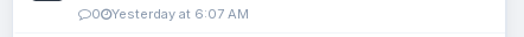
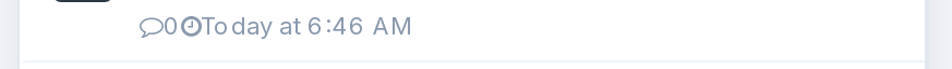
[111,6,249,22] Yesterday at 6:07 AM -> [201,11,412,41] Today at 6:46 AM

